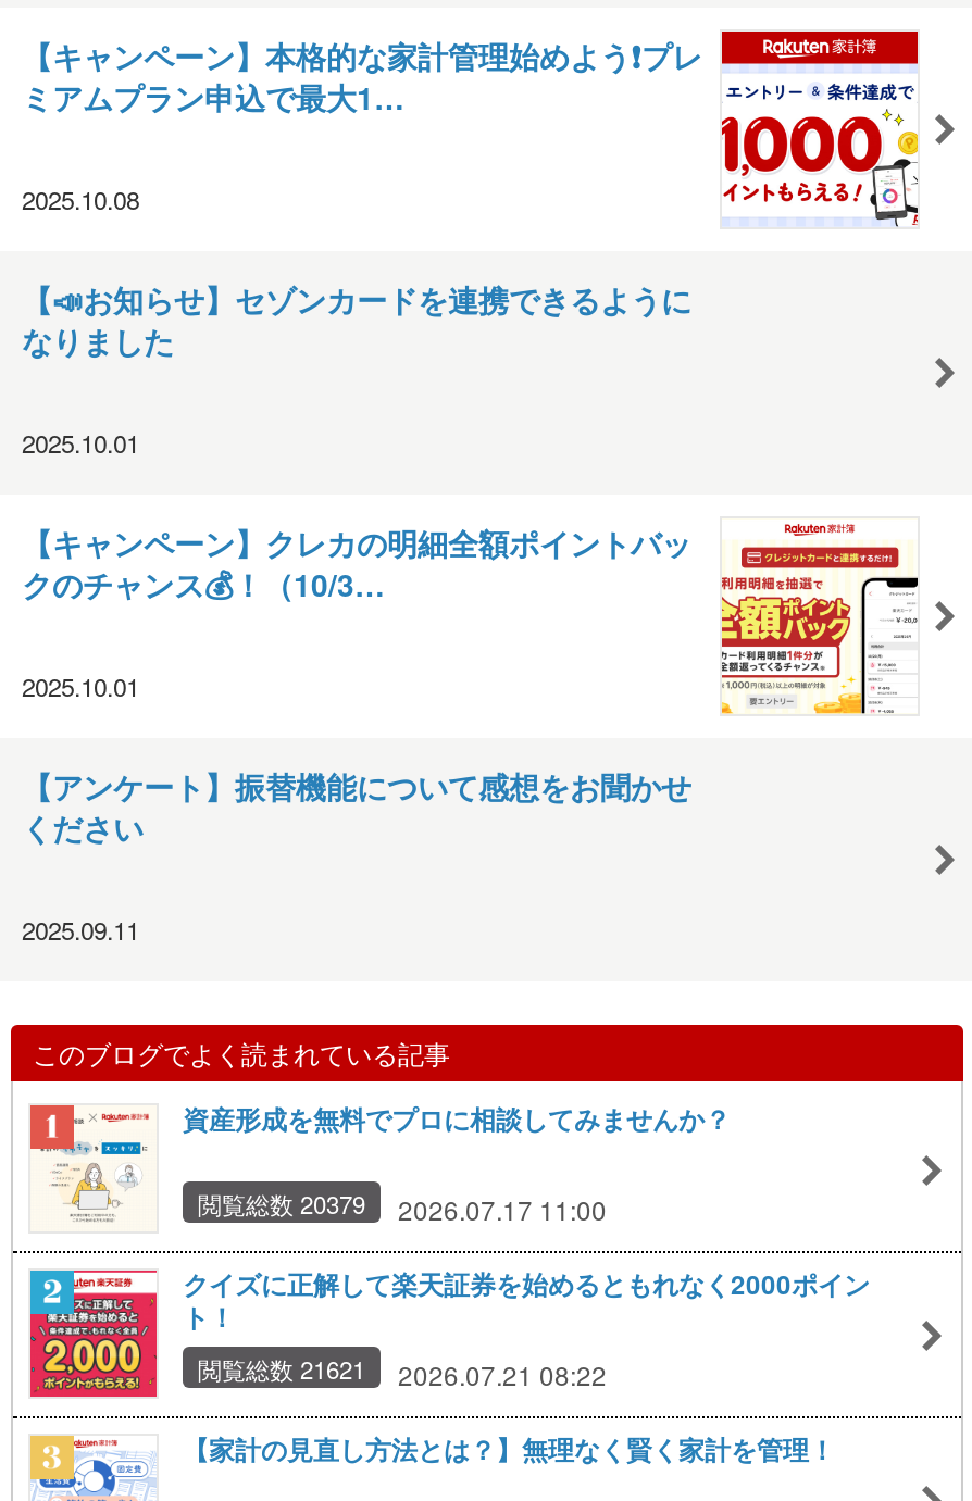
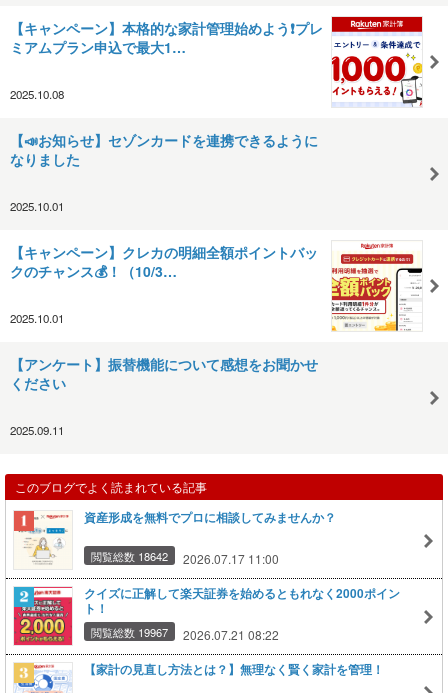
[198,1185,607,1227] 閲覧総数 20379 2026.07.17 11:00 -> [91,548,279,567] 閲覧総数 18642 2026.07.17 11:00
[198,1351,607,1392] 閲覧総数 21621 2026.07.21 08:22 -> [91,624,279,643] 閲覧総数 19967 2026.07.21 08:22

